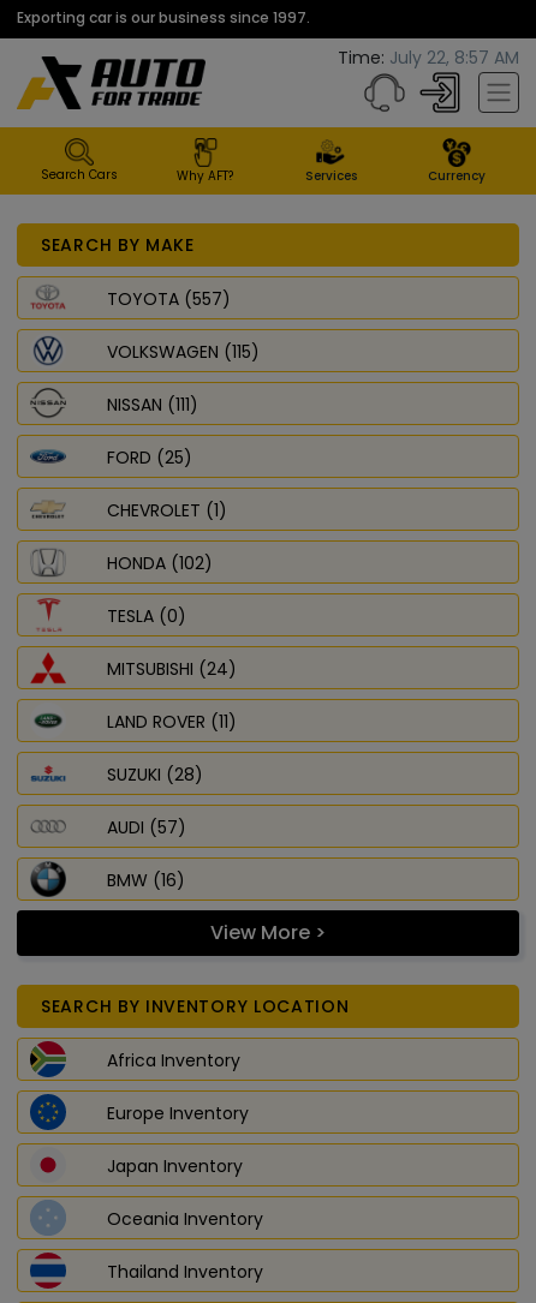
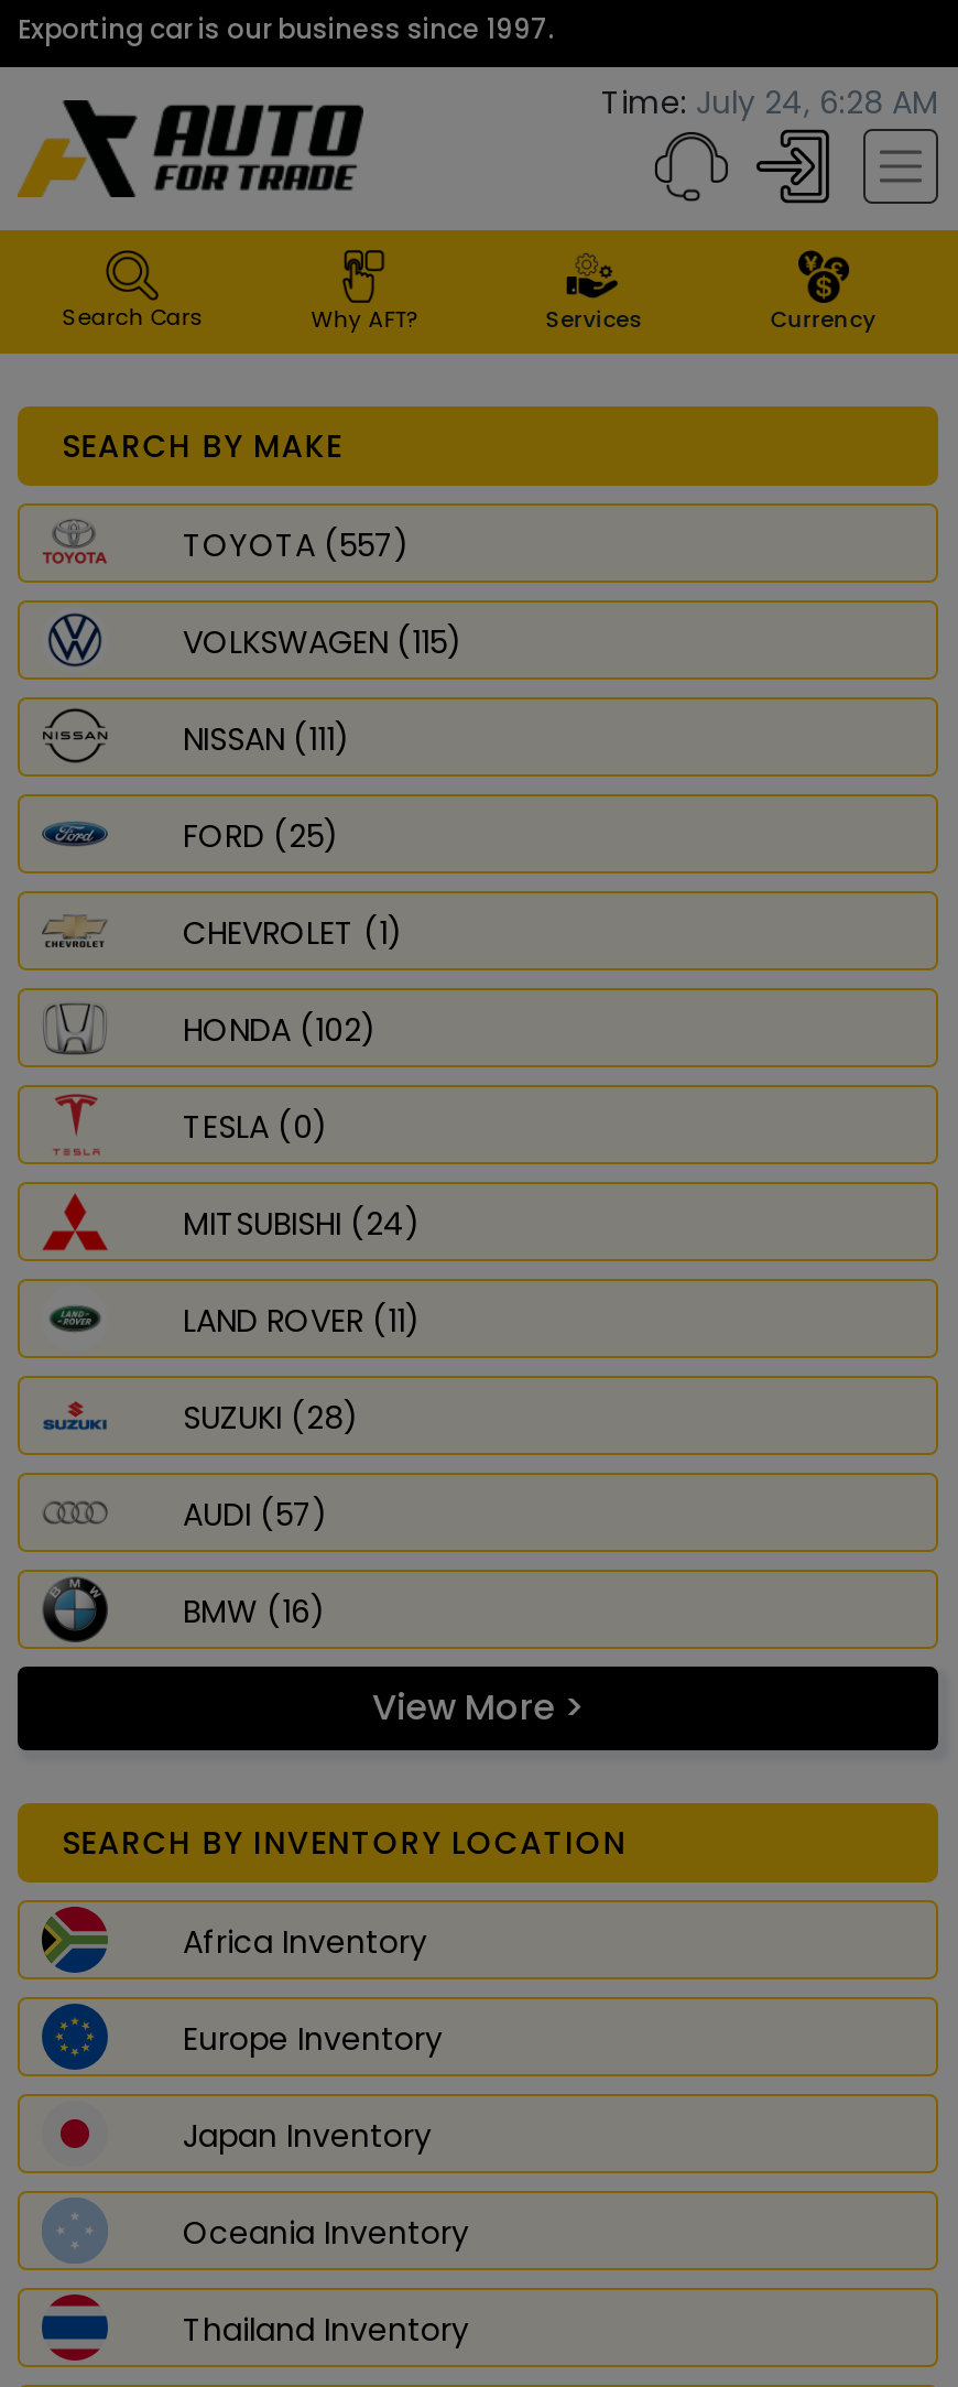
[338,46,519,70] Time: July 22, 8:57 AM -> [601,80,938,124] Time: July 24, 6:28 AM

